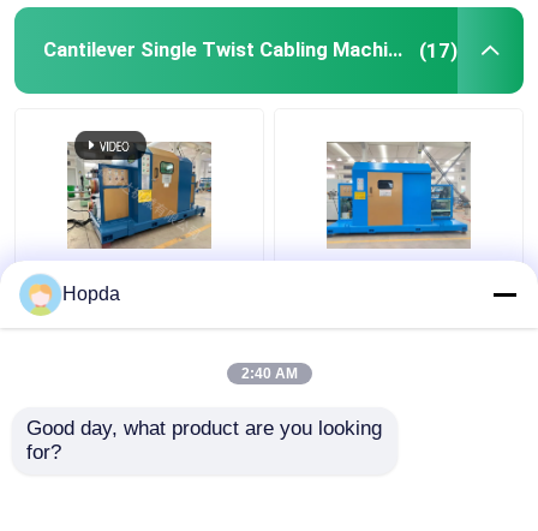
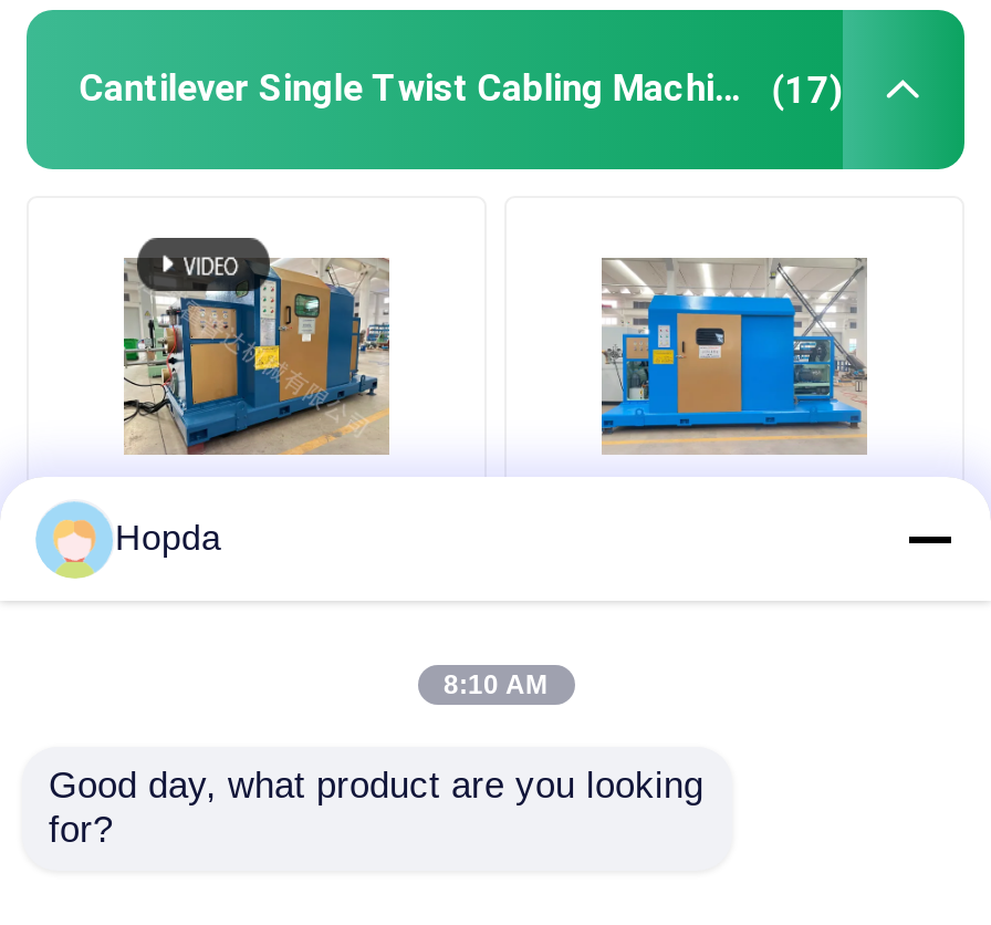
[241,365,297,382] 2:40 AM -> [444,669,547,700] 8:10 AM

